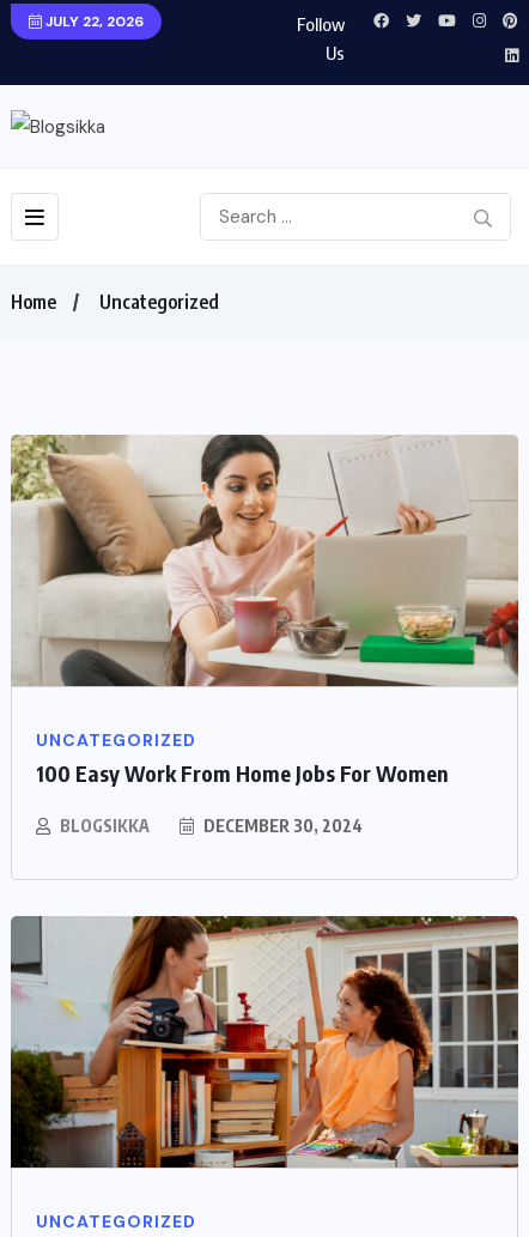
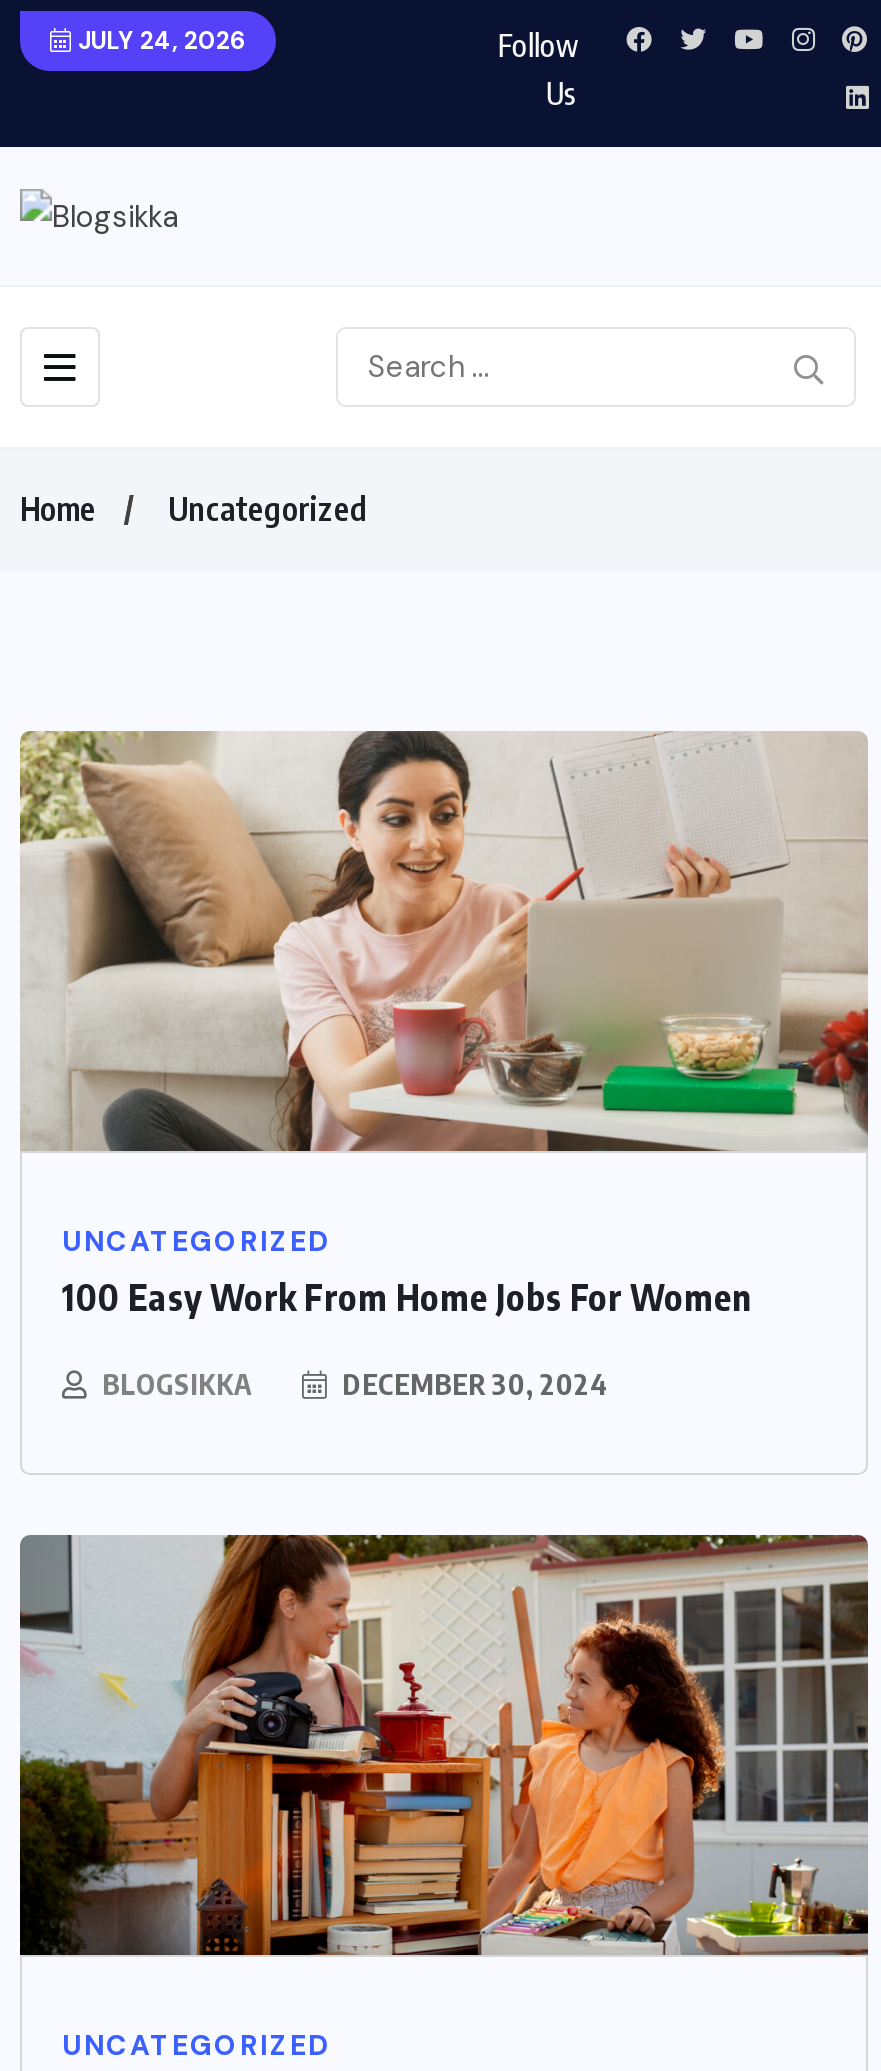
[42,12,144,31] JULY 22, 2026 -> [72,25,246,57] JULY 24, 2026

